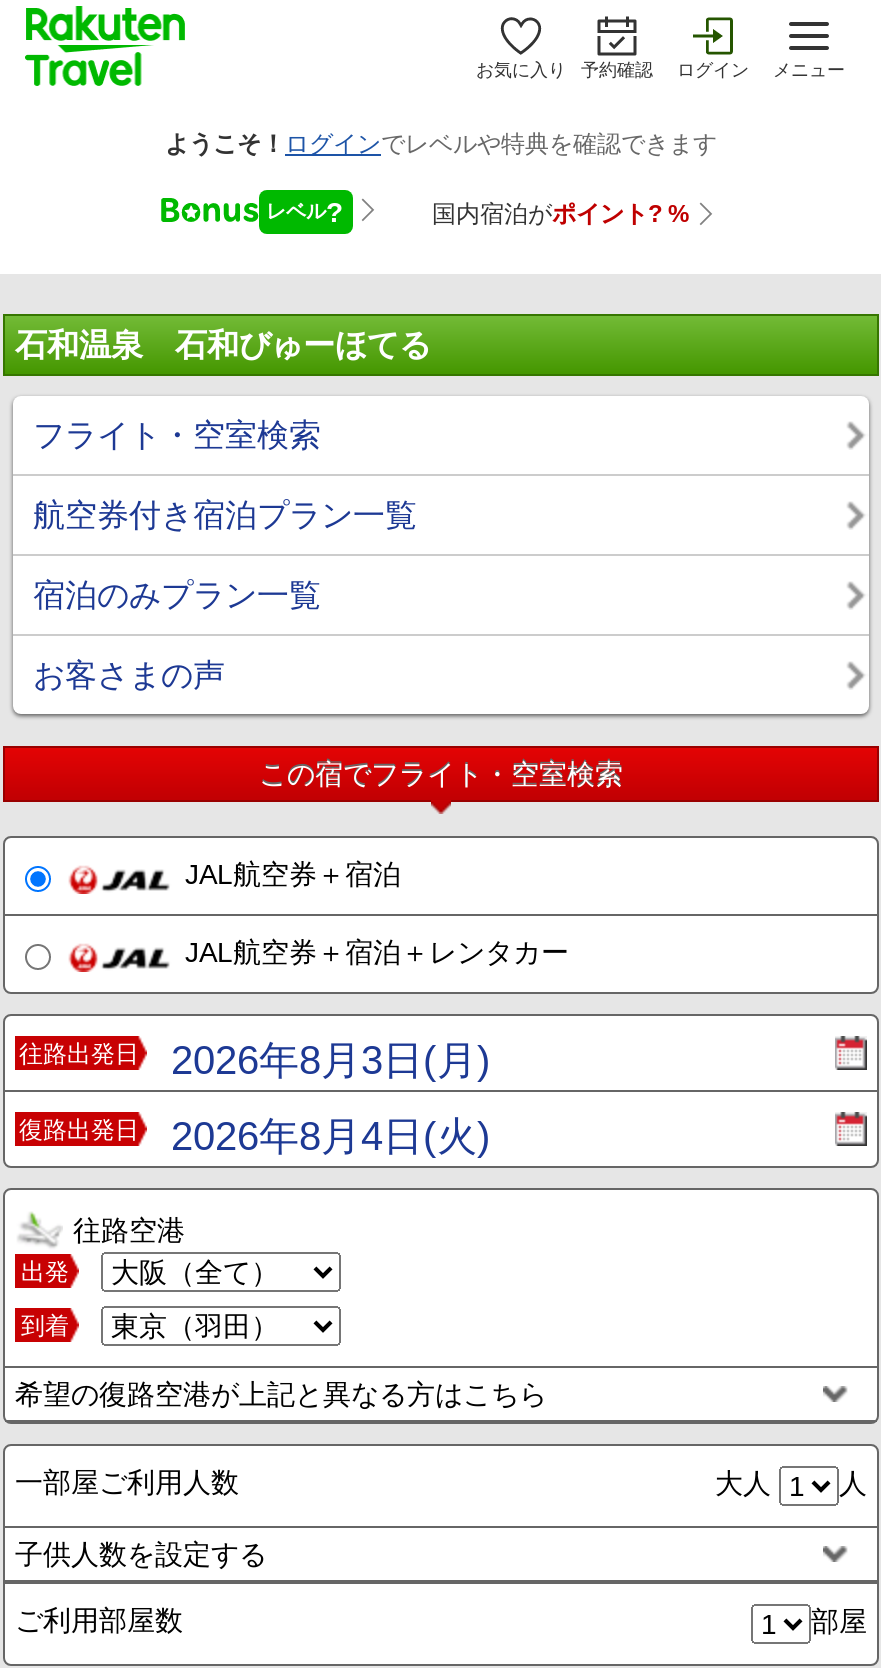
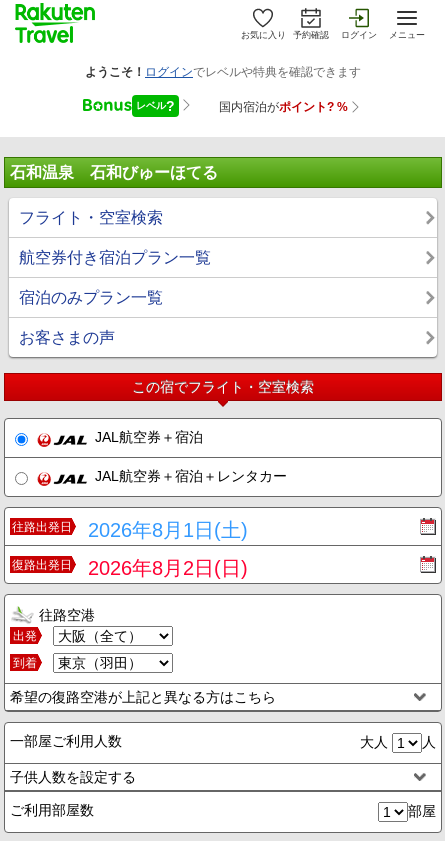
[19,1038,491,1082] 往路出発日 2026年8月3日(月) -> [12,519,248,541] 往路出発日 2026年8月1日(土)
[19,1114,491,1158] 復路出発日 2026年8月4日(火) -> [12,557,248,579] 復路出発日 2026年8月2日(日)

